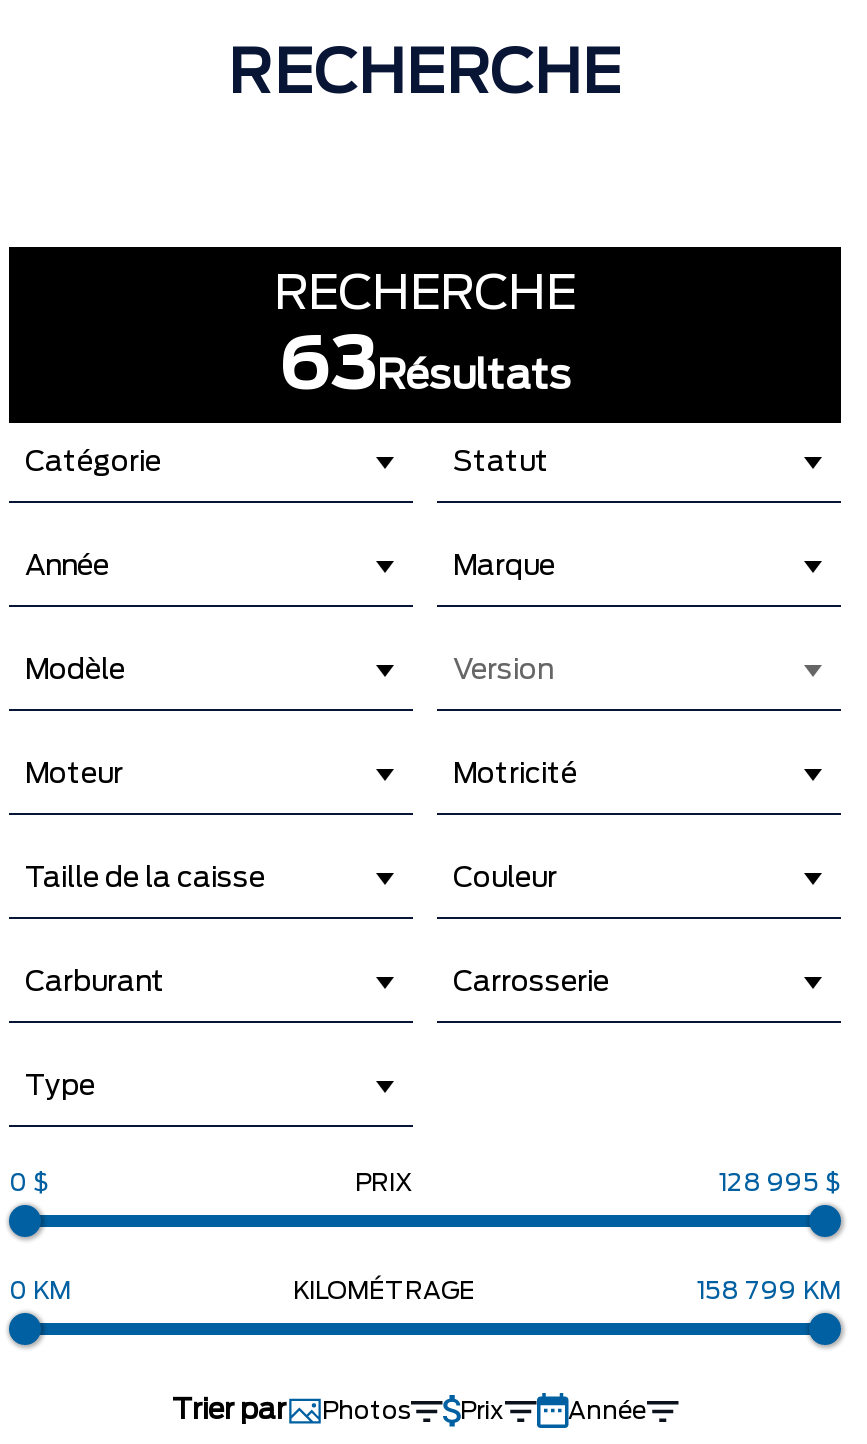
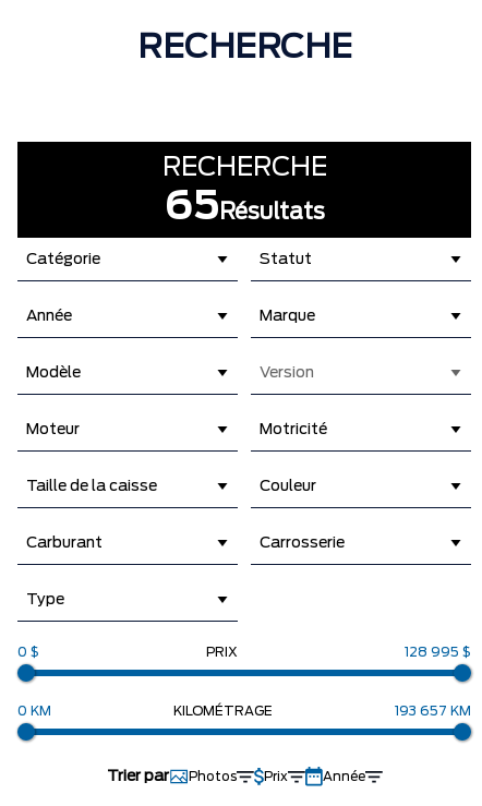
[279,331,571,403] 63Résultats -> [164,188,324,227] 65Résultats
[697,1279,841,1303] 158 799 KM -> [395,705,471,718] 193 657 KM

